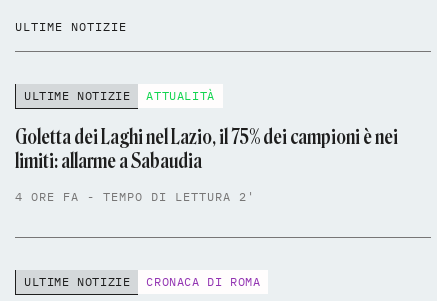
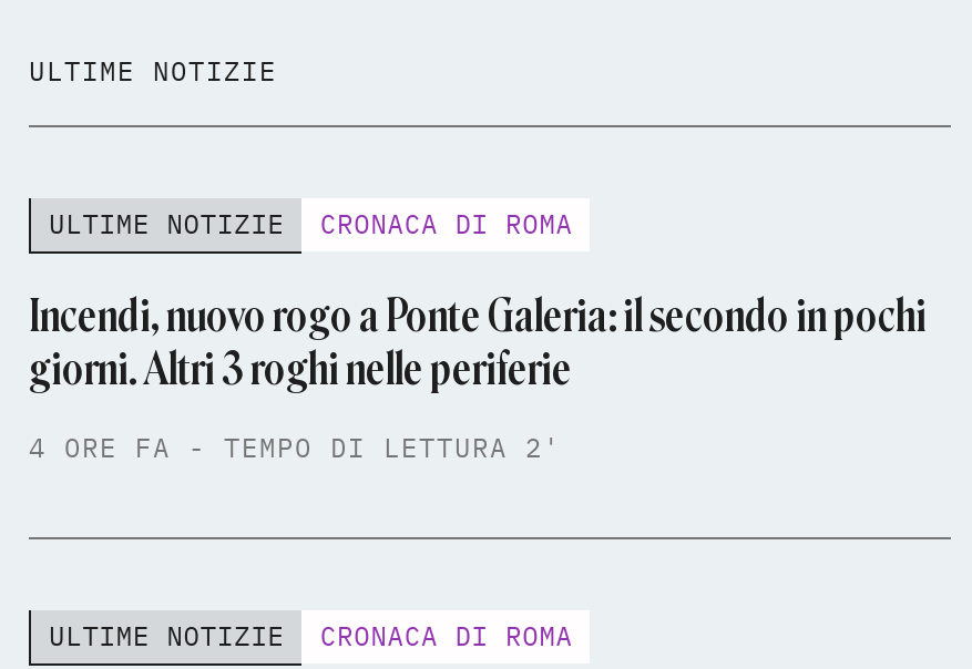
[146,88,215,103] ATTUALITÀ -> [320,207,573,240] CRONACA DI ROMA
[15,125,398,173] Goletta dei Laghi nel Lazio, il 75% dei campioni è nei | limiti: allarme a Sabaudia -> [29,289,927,395] Incendi, nuovo rogo a Ponte Galeria: il secondo in pochi | giorni. Altri 3 roghi nelle periferie

